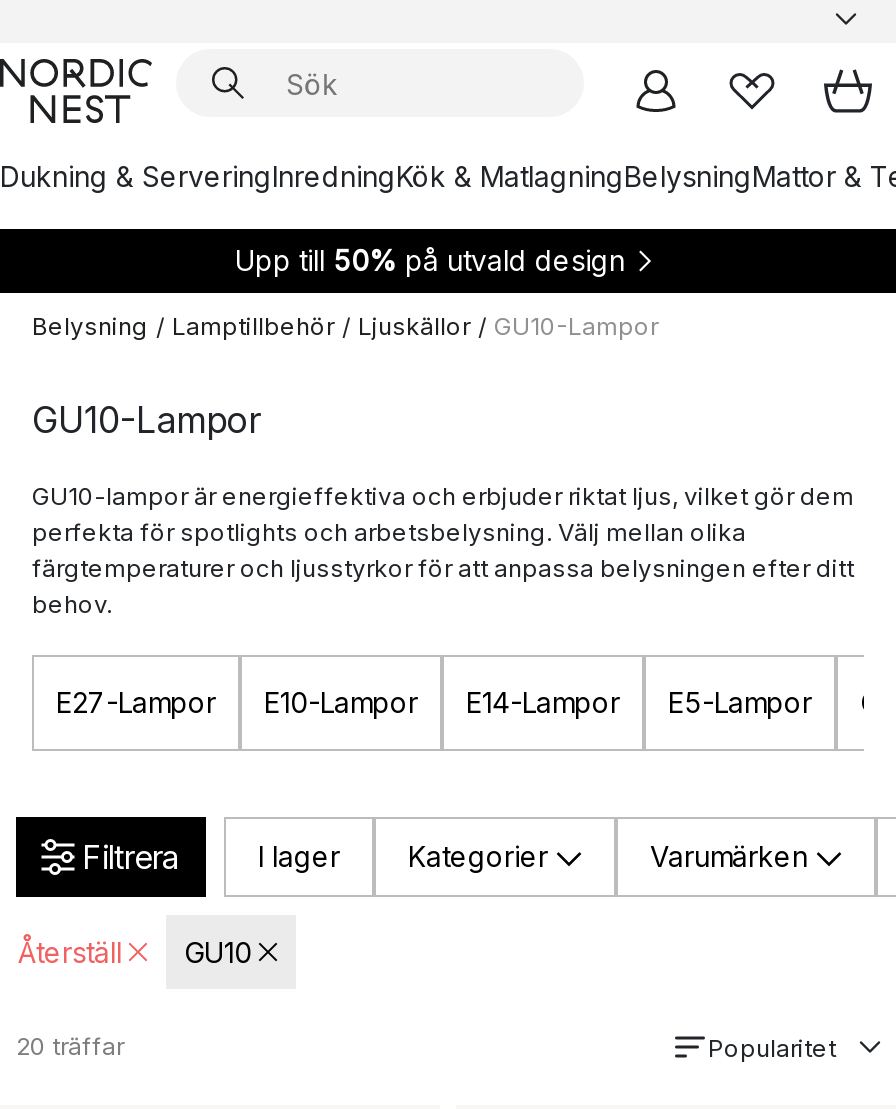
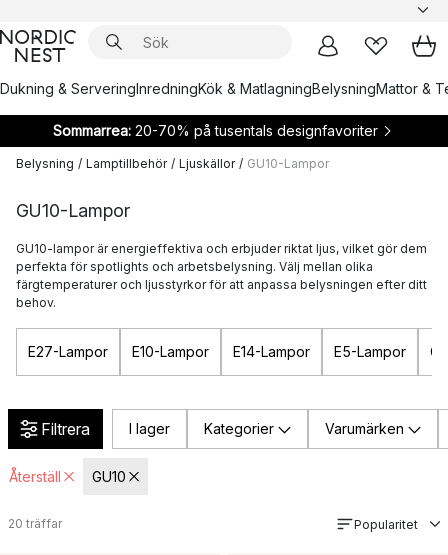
[235,243,625,277] Upp till 50% på utvald design -> [52,122,377,139] Sommarrea: 20-70% på tusentals designfavoriter

